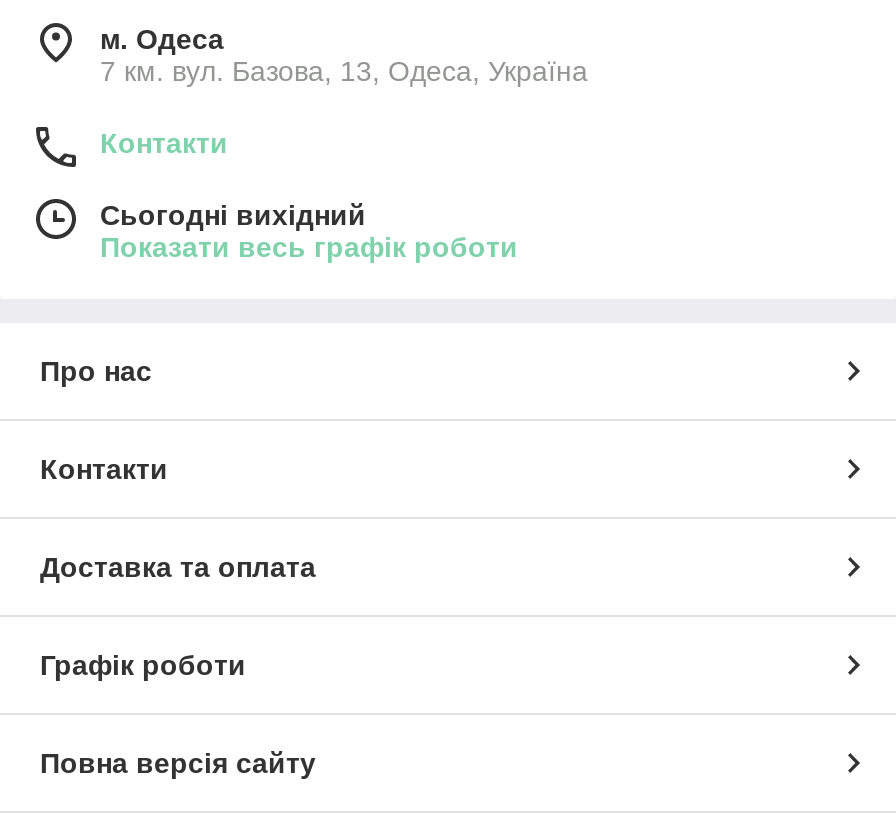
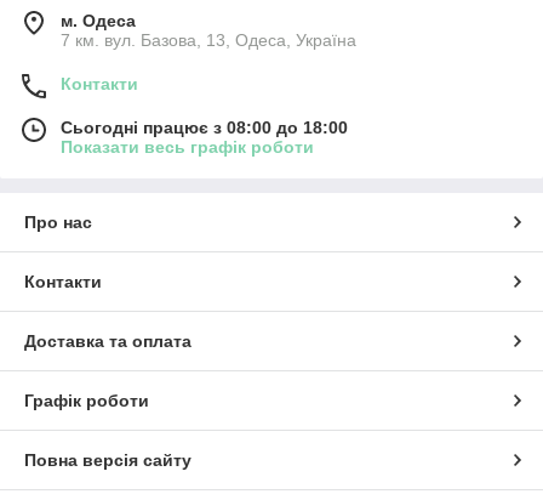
[100,199,366,231] Сьогодні вихідний -> [61,117,348,137] Сьогодні працює з 08:00 до 18:00

